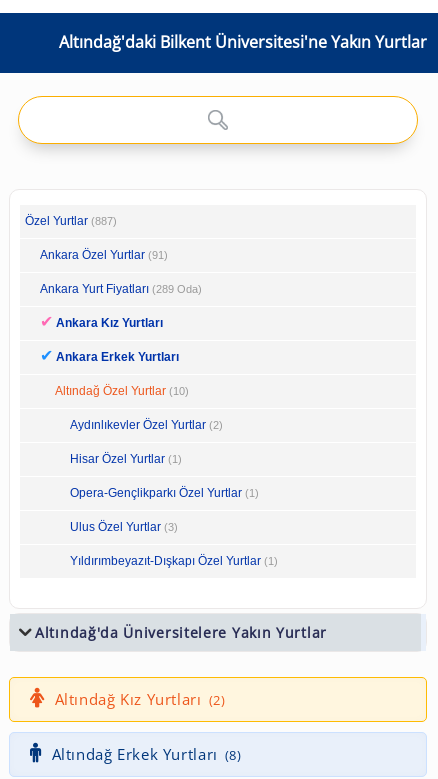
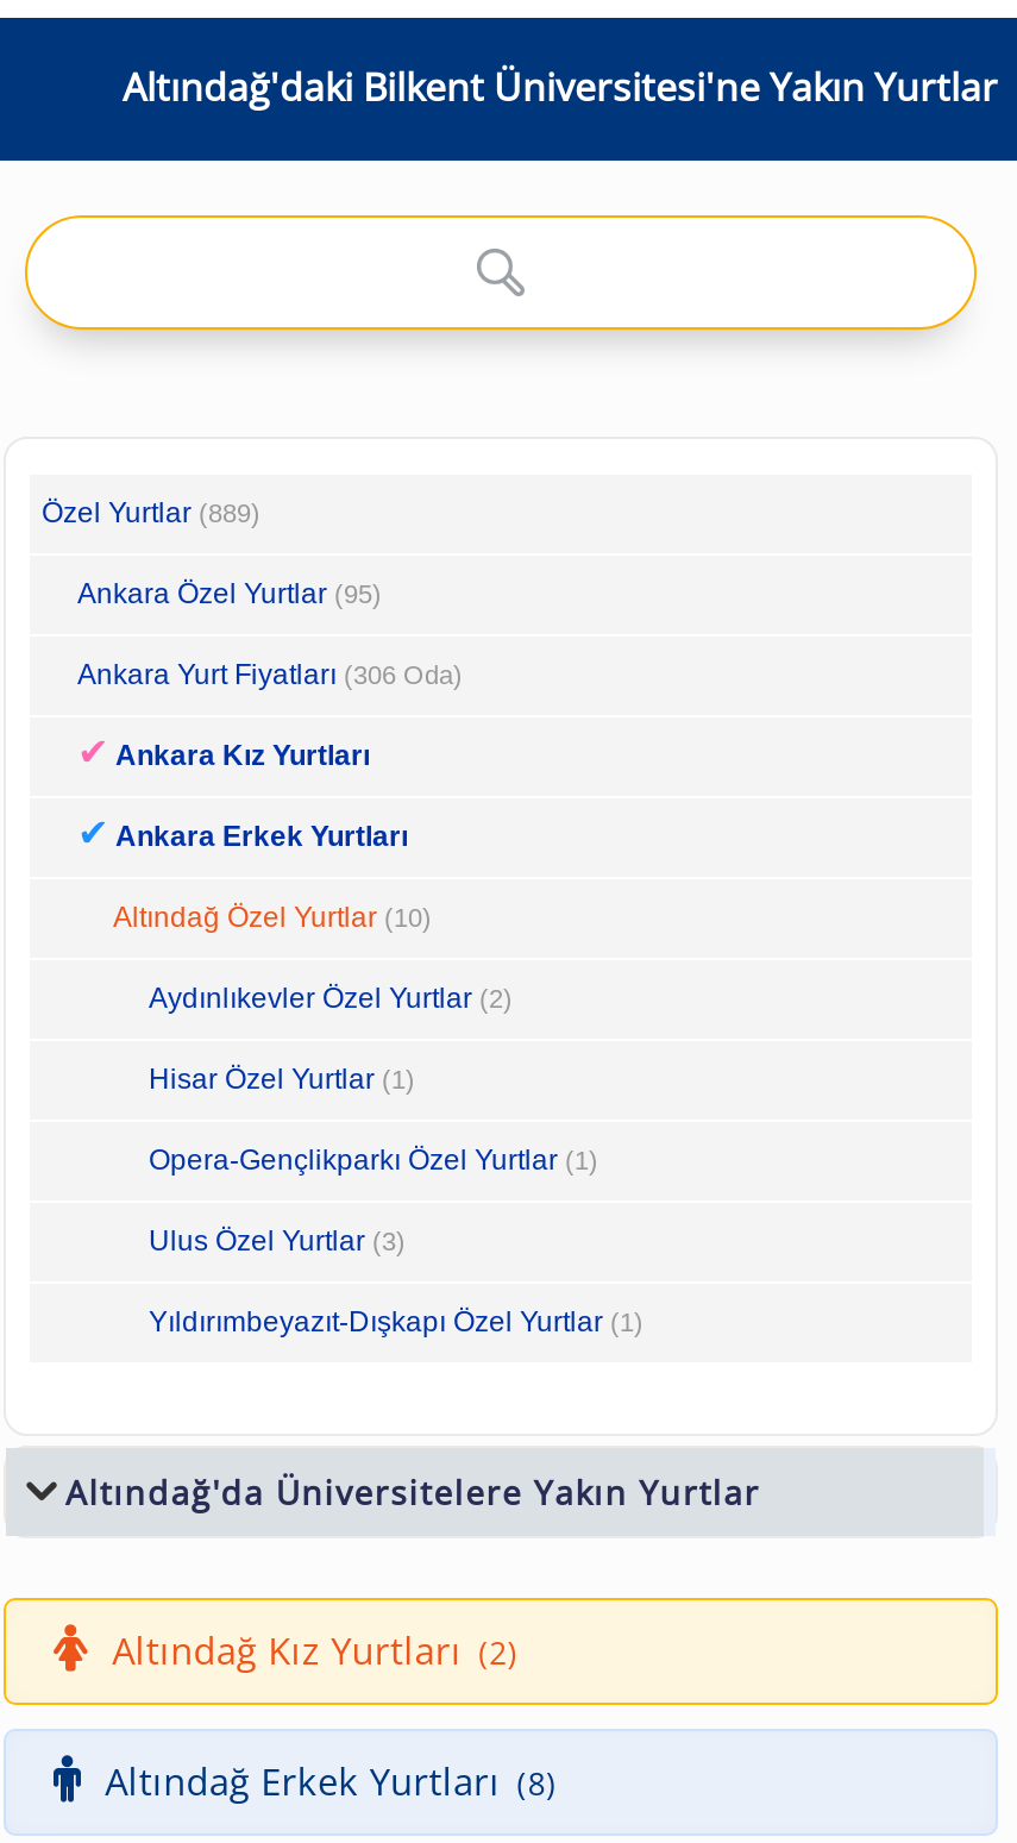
[25,214,117,228] Özel Yurtlar (887) -> [42,496,260,529] Özel Yurtlar (889)
[40,248,168,262] Ankara Özel Yurtlar (91) -> [77,577,382,610] Ankara Özel Yurtlar (95)
[40,282,202,296] Ankara Yurt Fiyatları (289 Oda) -> [77,658,463,691] Ankara Yurt Fiyatları (306 Oda)

